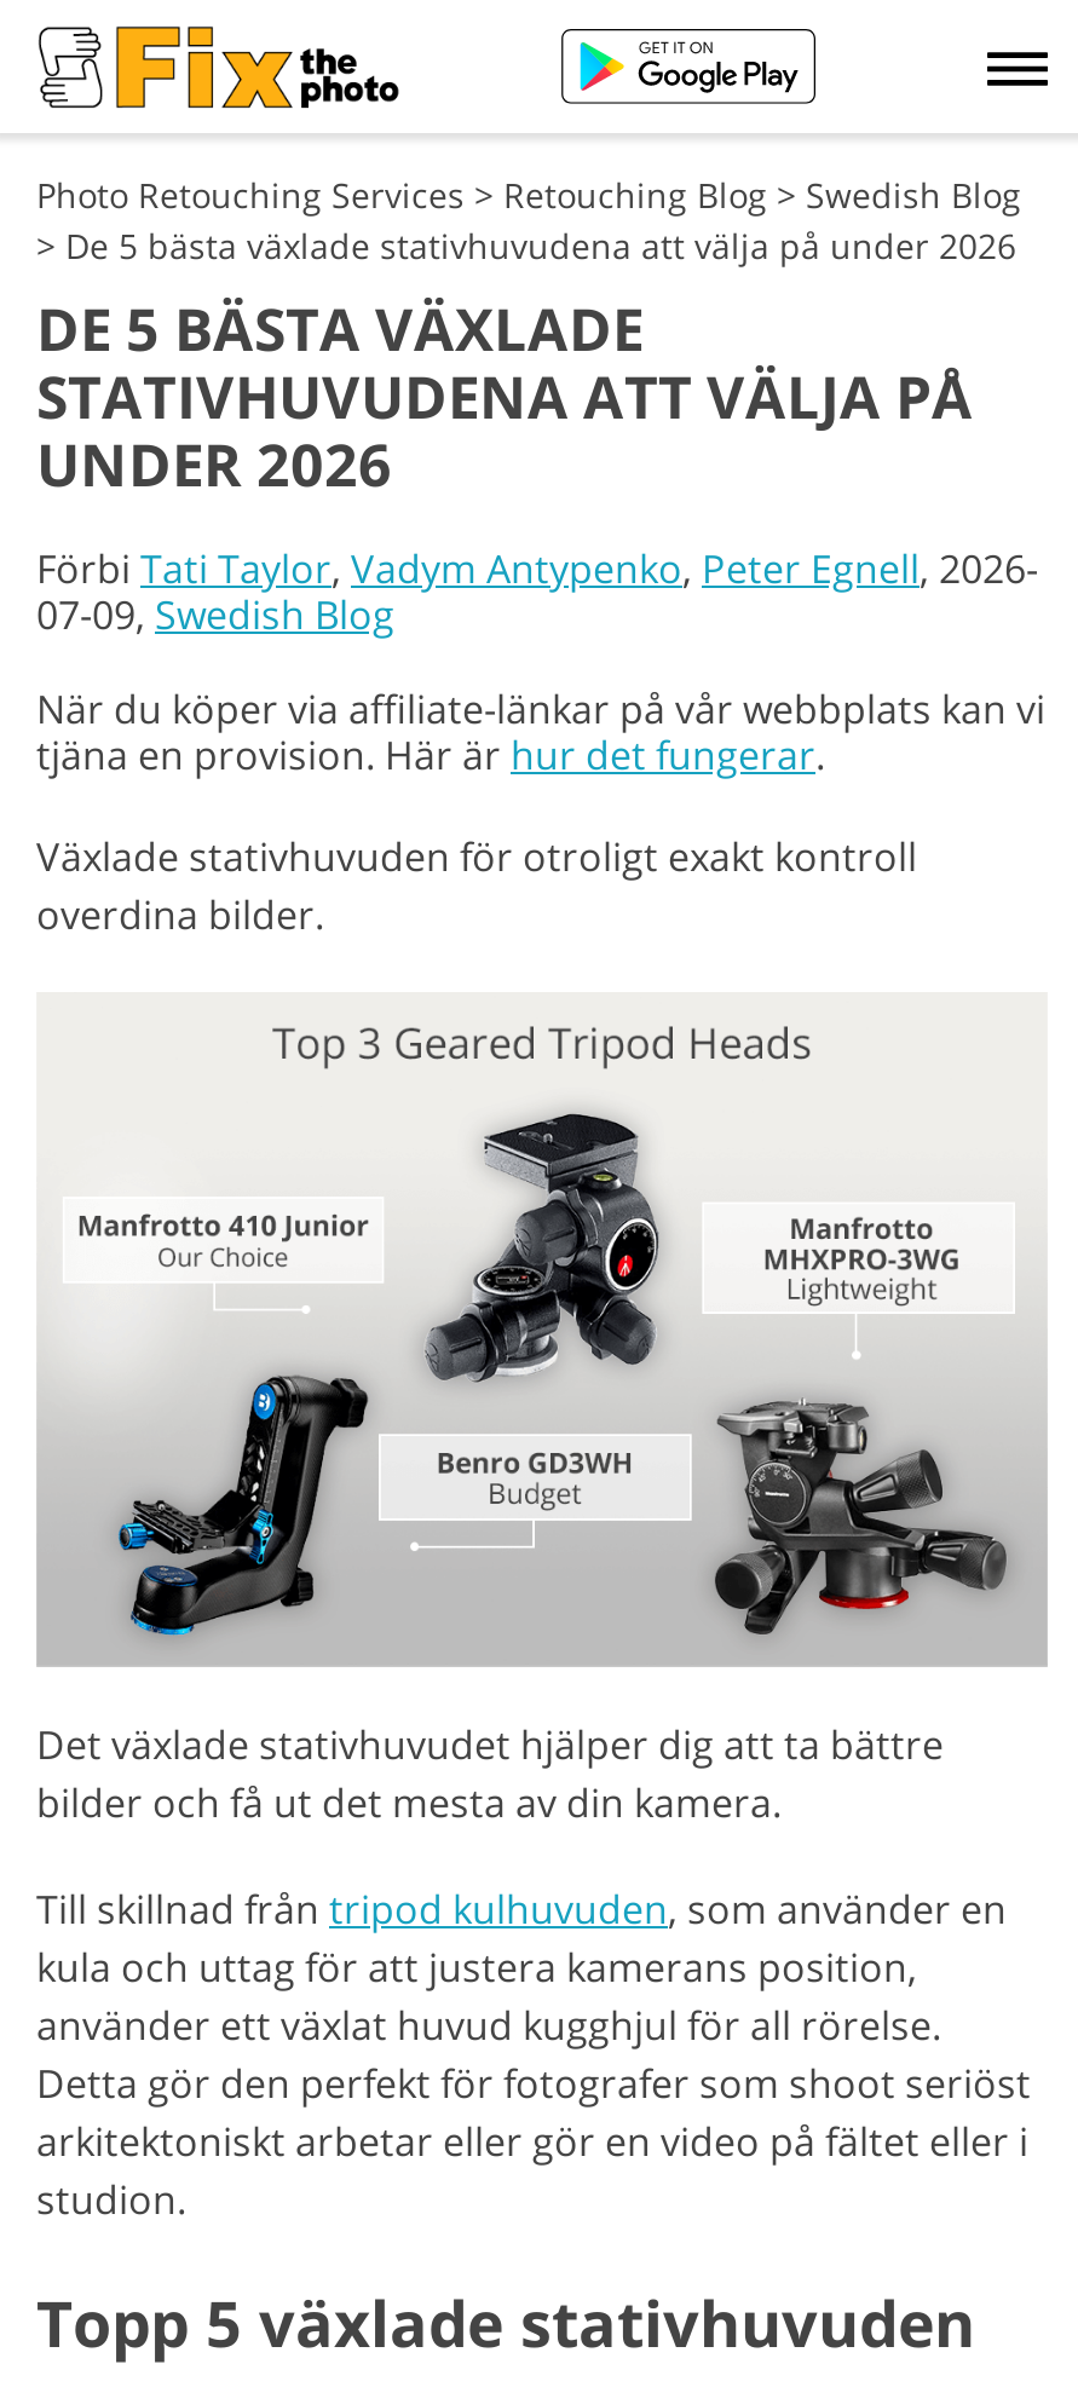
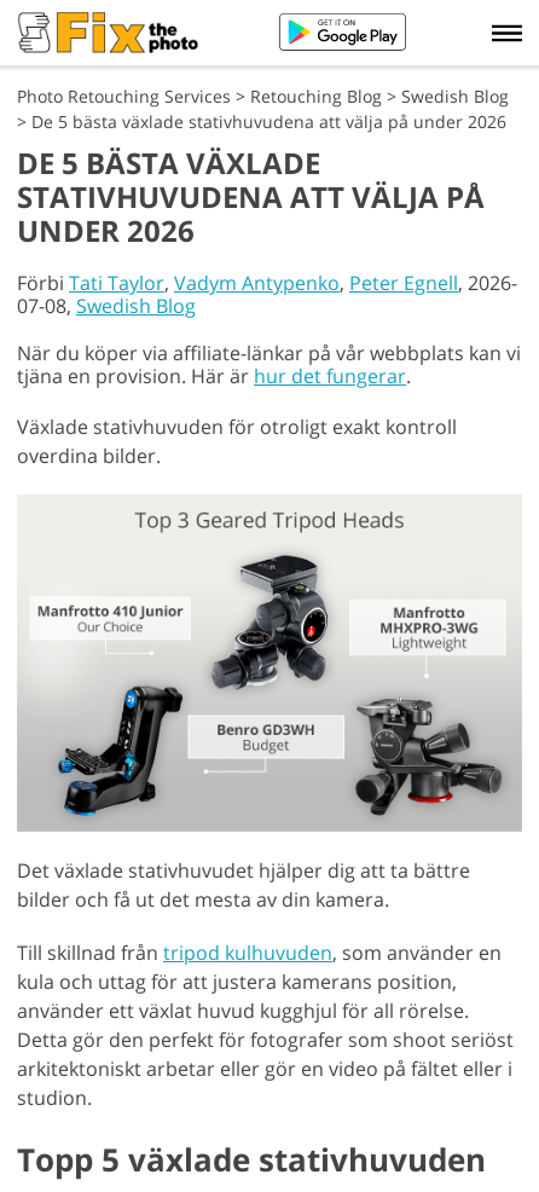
[36,588,394,641] 07-09,Swedish Blog -> [17,293,196,319] 07-08,Swedish Blog

